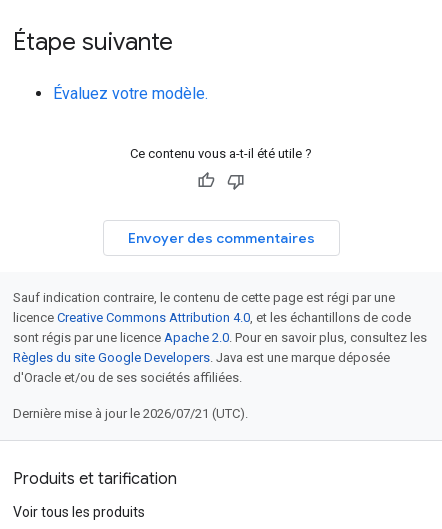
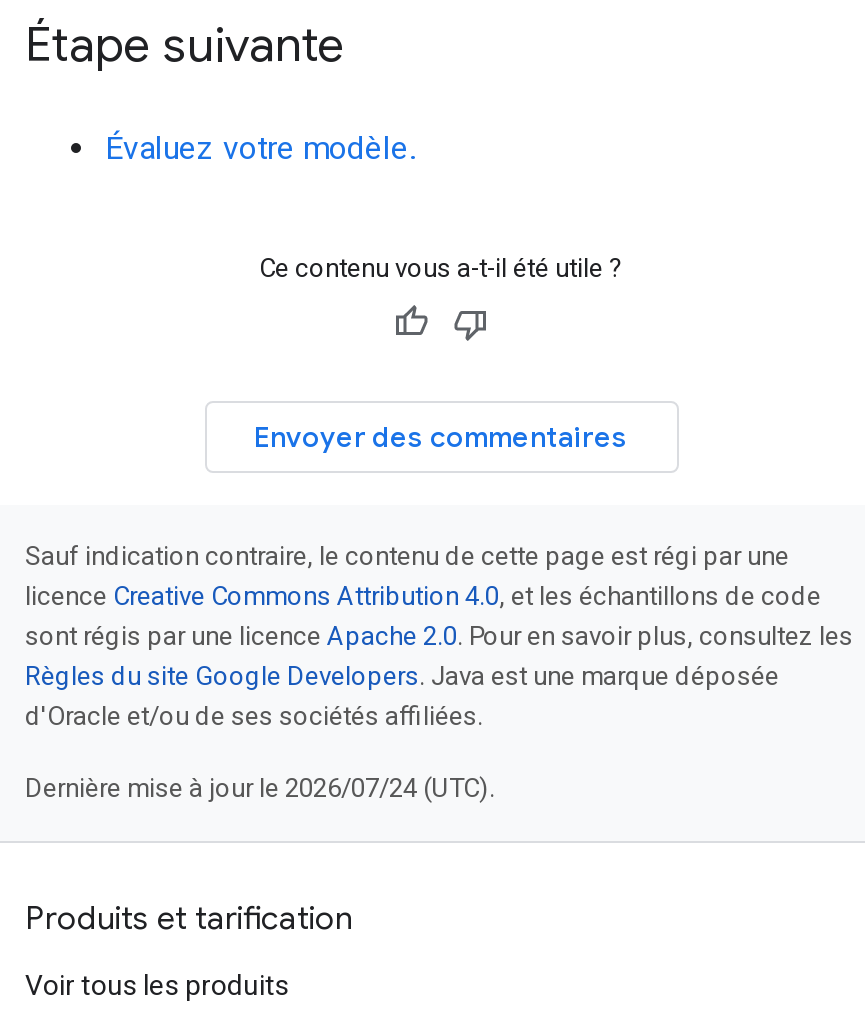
[13,406,248,421] Dernière mise à jour le 2026/07/21 (UTC). -> [25,773,495,803] Dernière mise à jour le 2026/07/24 (UTC).

